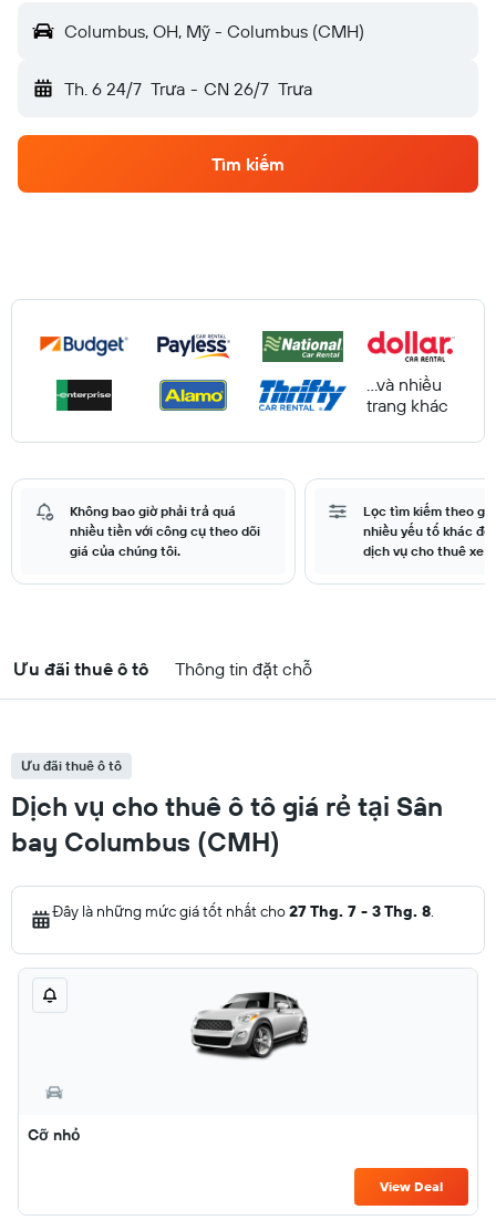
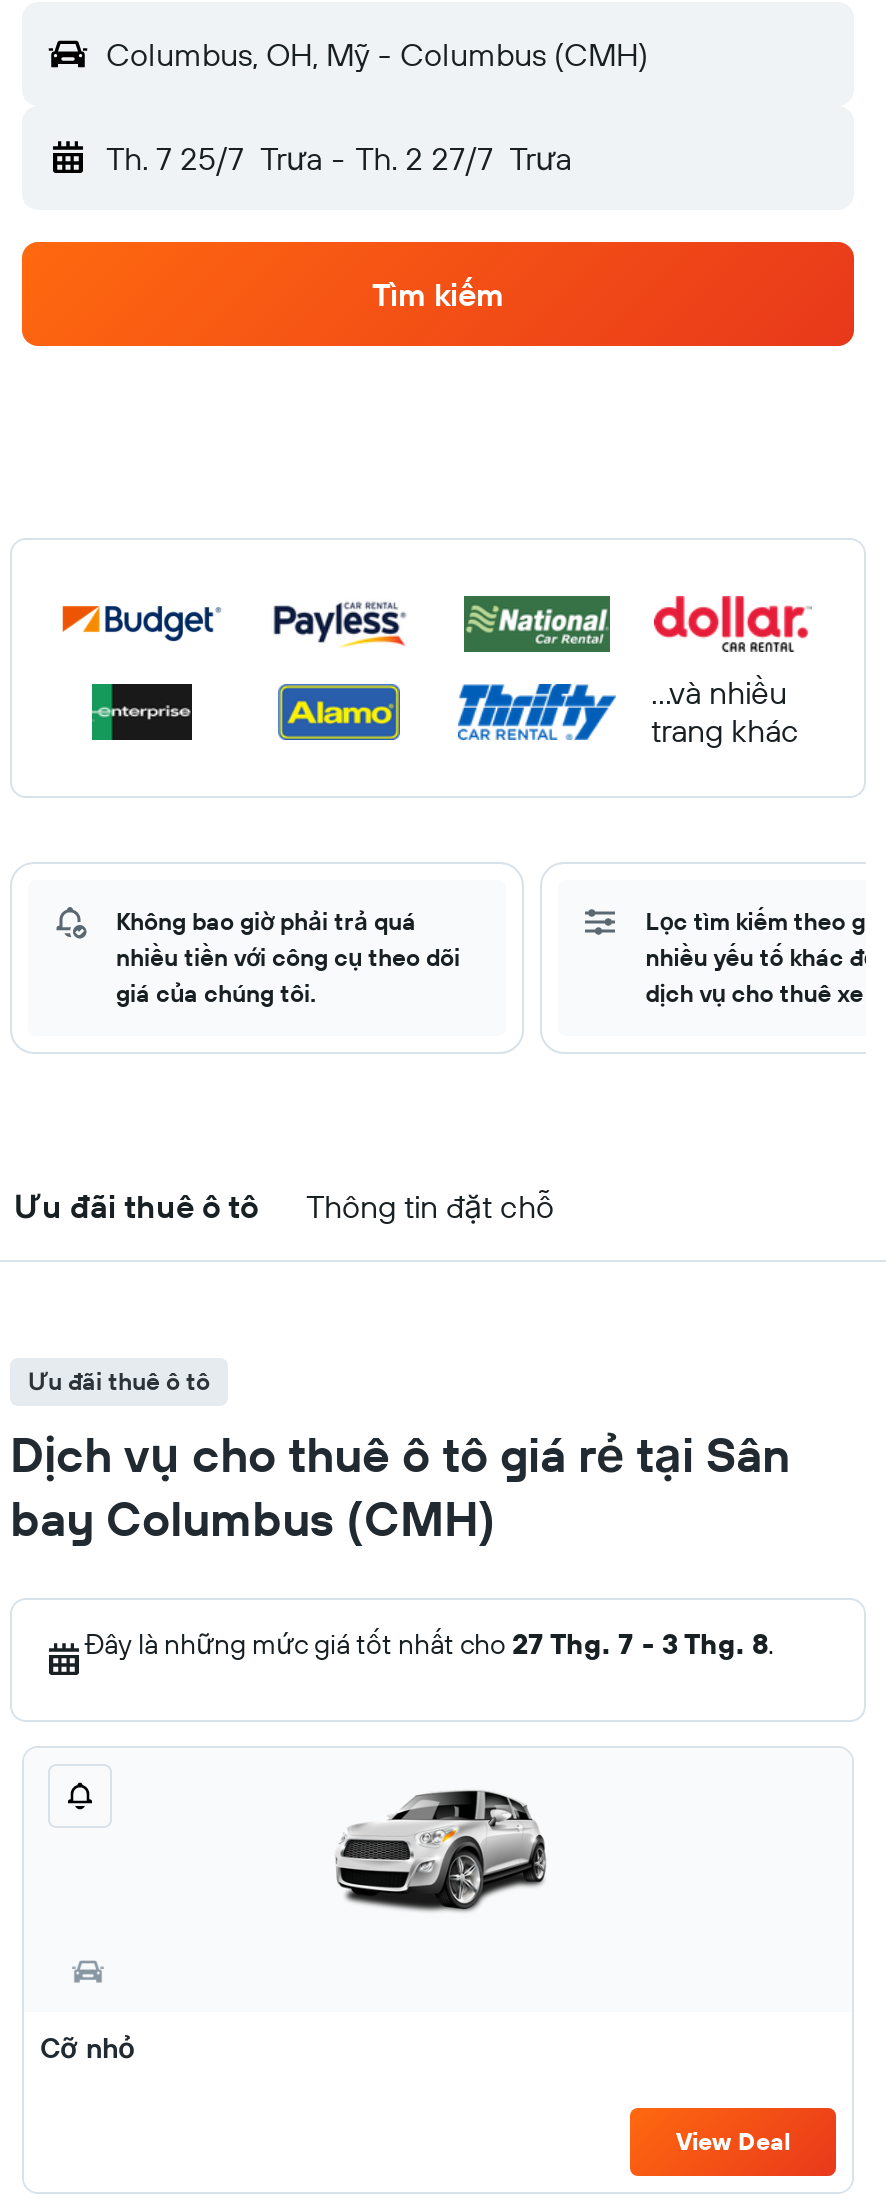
[64,77,312,100] Th. 6 24/7 Trưa - CN 26/7 Trưa -> [106,138,571,178] Th. 7 25/7 Trưa - Th. 2 27/7 Trưa

